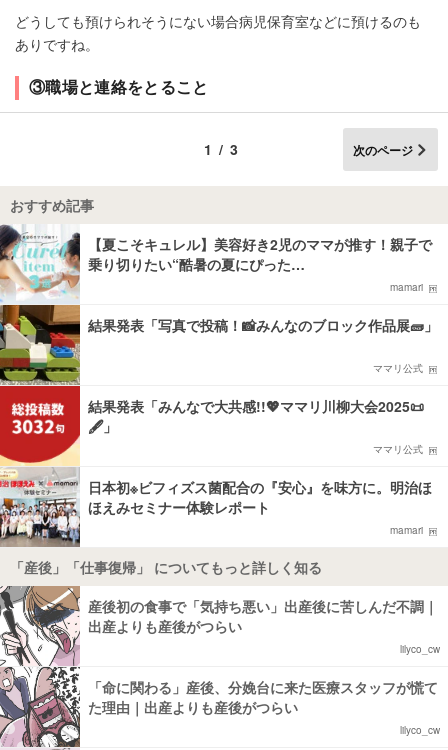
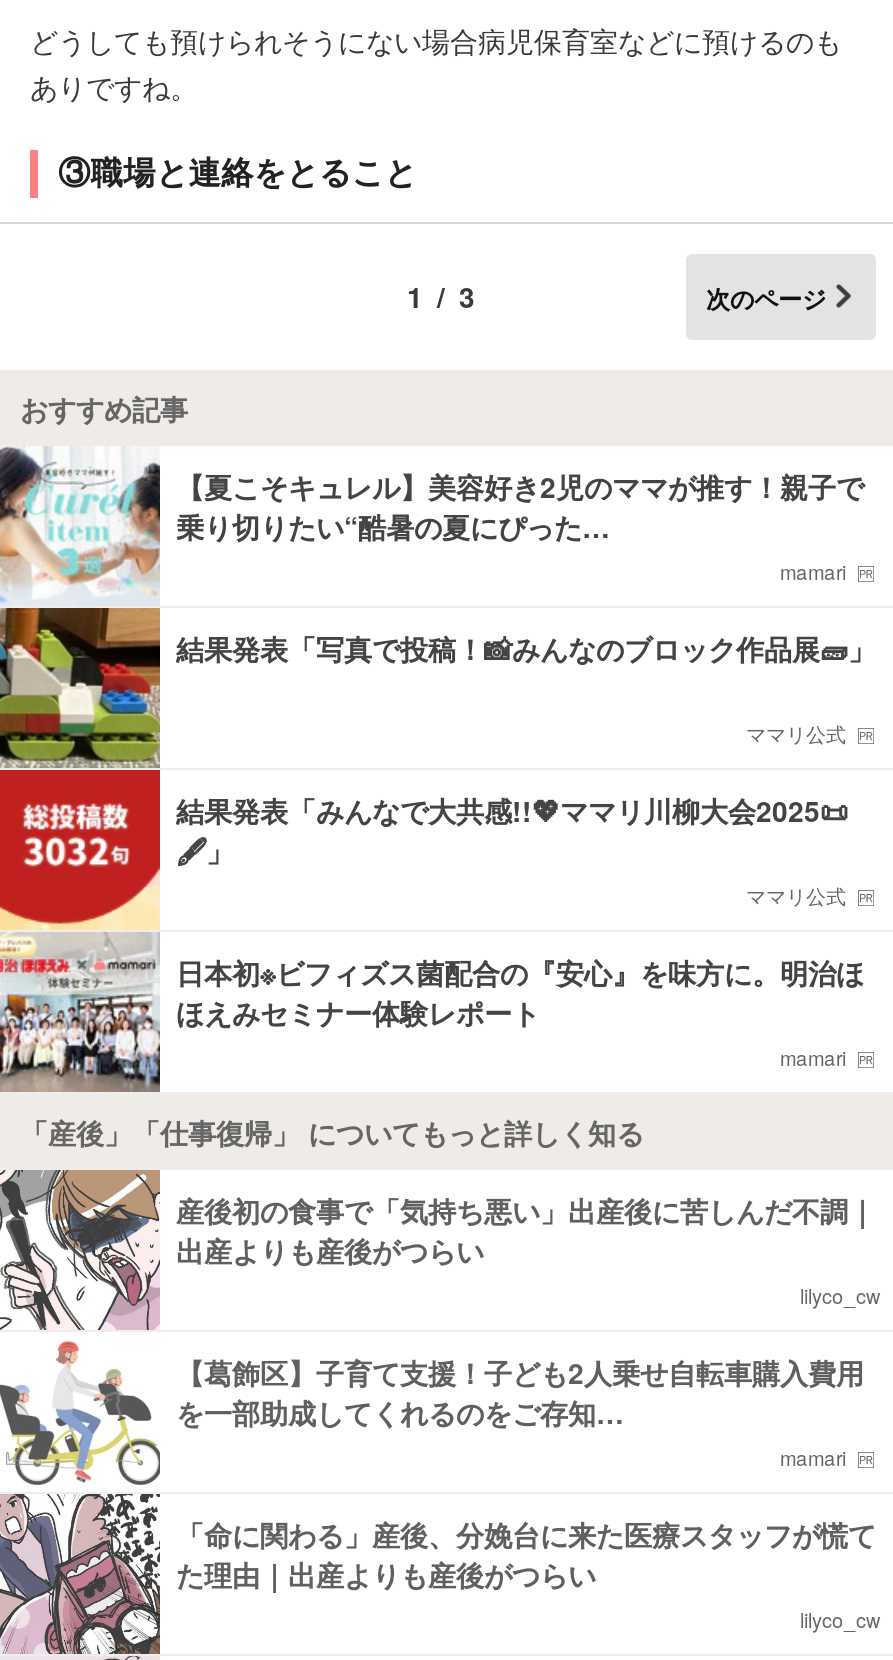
none -> [6,1332,864,1492] [image] | 【葛飾区】子育て支援！子ども2人乗せ自転車購入費用 | を一部助成してくれるのをご存知… | mamari

